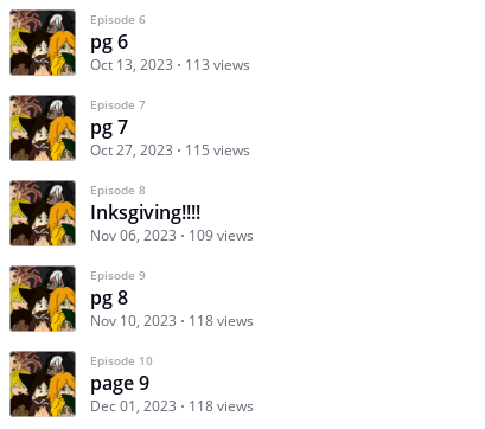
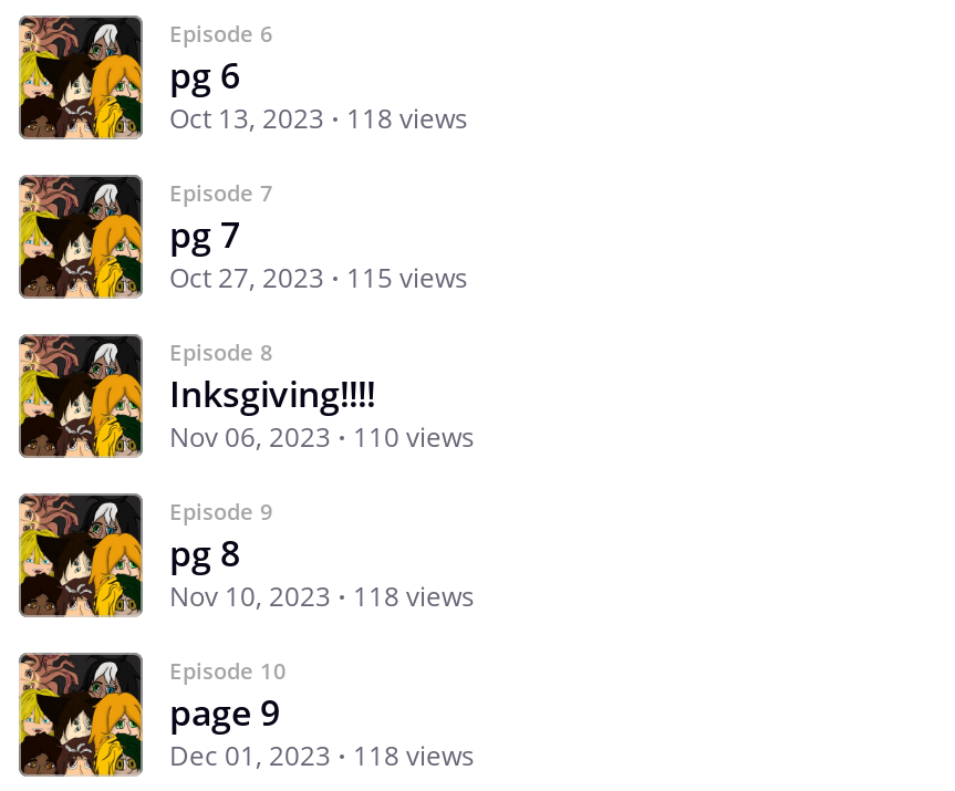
[90,55,250,75] Oct 13, 2023 113 views -> [169,100,468,137] Oct 13, 2023 118 views
[90,225,254,245] Nov 06, 2023 109 views -> [169,418,475,456] Nov 06, 2023 110 views

